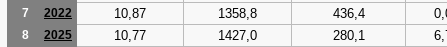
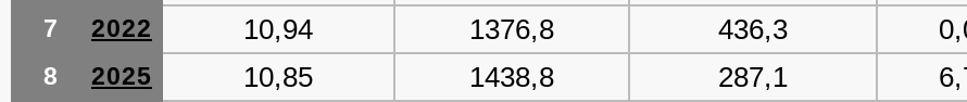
[114,6,146,21] 10,87 -> [243,12,313,45] 10,94
[218,6,257,21] 1358,8 -> [469,12,554,45] 1376,8
[332,6,364,21] 436,4 -> [718,12,788,45] 436,3
[114,28,146,43] 10,77 -> [243,60,313,93] 10,85
[218,28,257,43] 1427,0 -> [469,60,554,93] 1438,8
[332,28,364,43] 280,1 -> [718,60,788,93] 287,1

